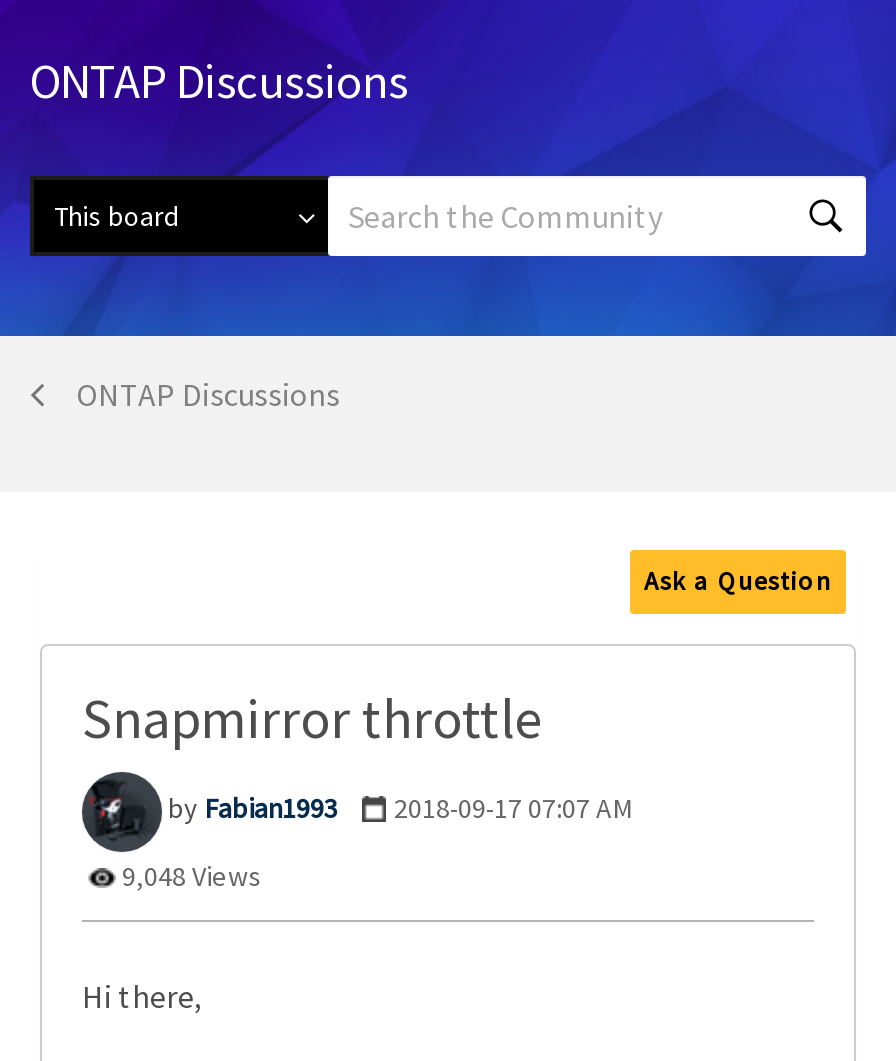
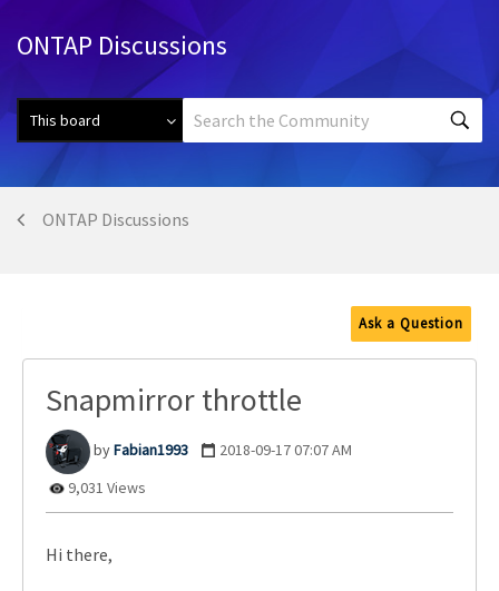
[116,858,262,894] 9,048 Views -> [65,477,146,498] 9,031 Views

